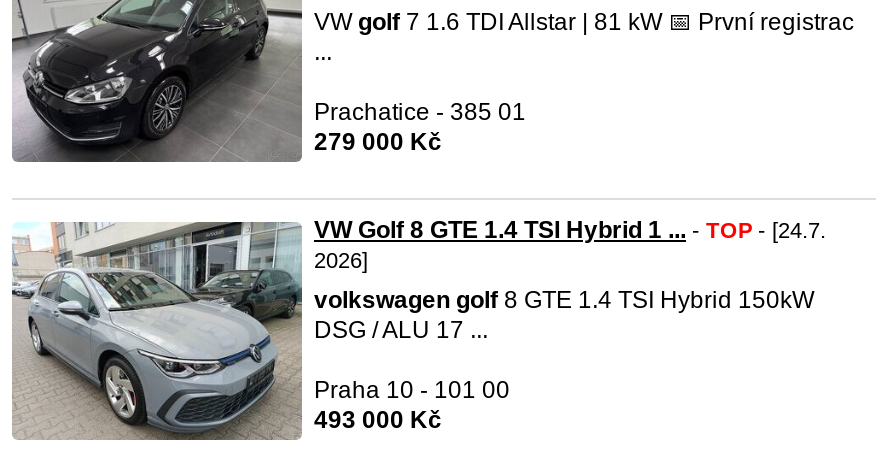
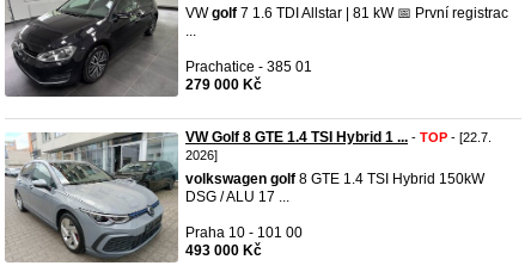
[314,216,826,244] VW Golf 8 GTE 1.4 TSI Hybrid 1 ... - TOP - [24.7. -> [185,129,492,146] VW Golf 8 GTE 1.4 TSI Hybrid 1 ... - TOP - [22.7.

